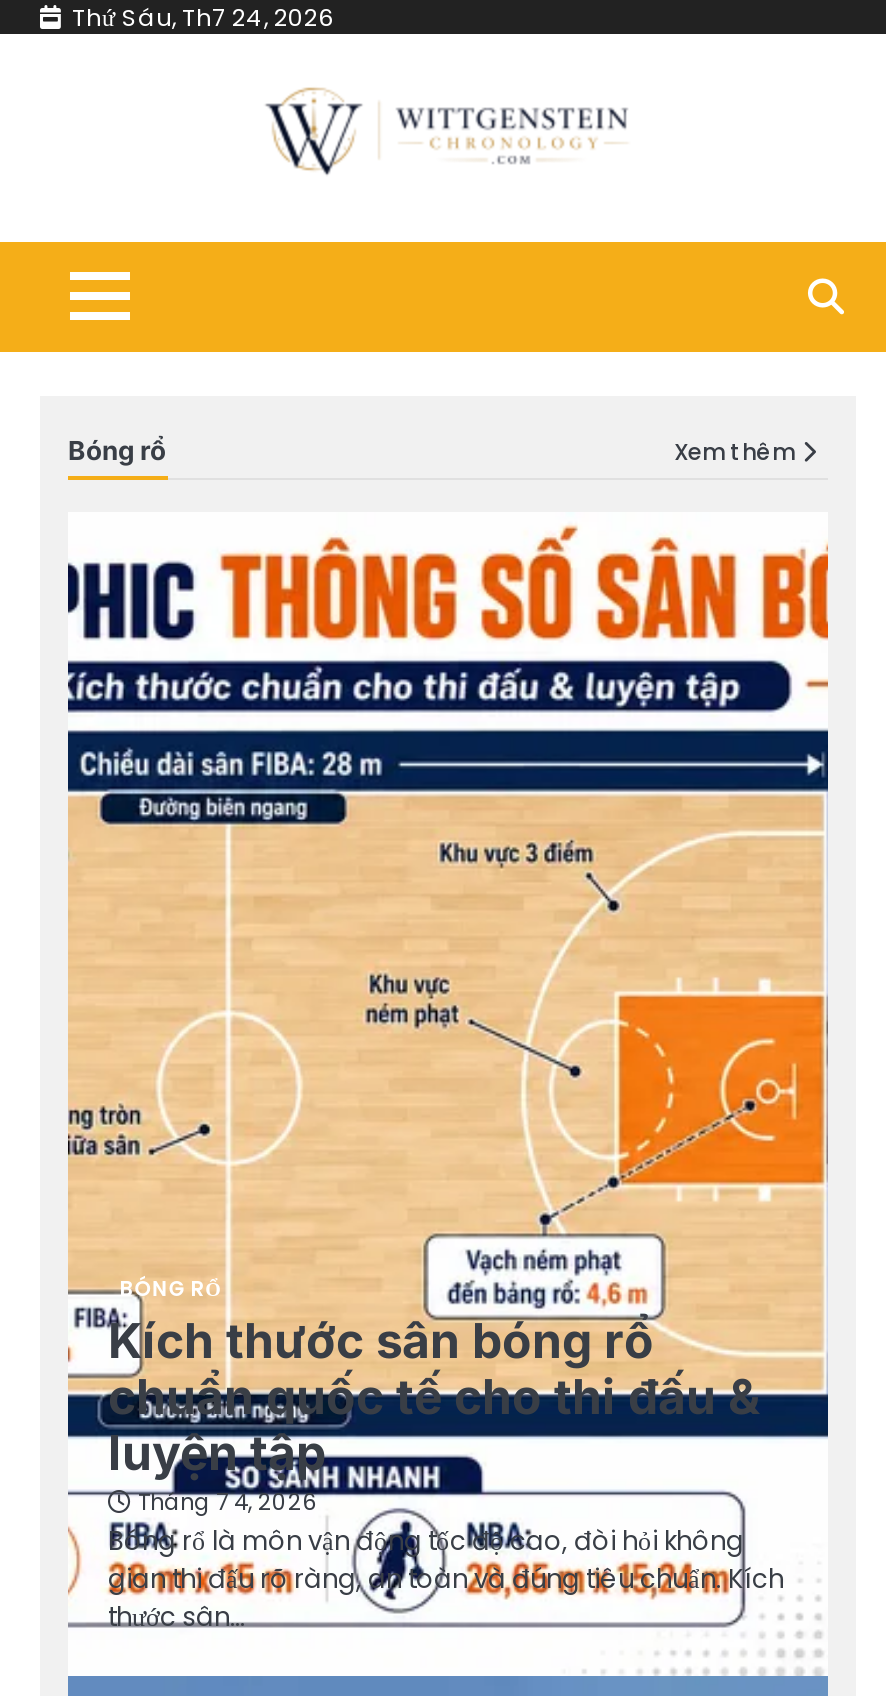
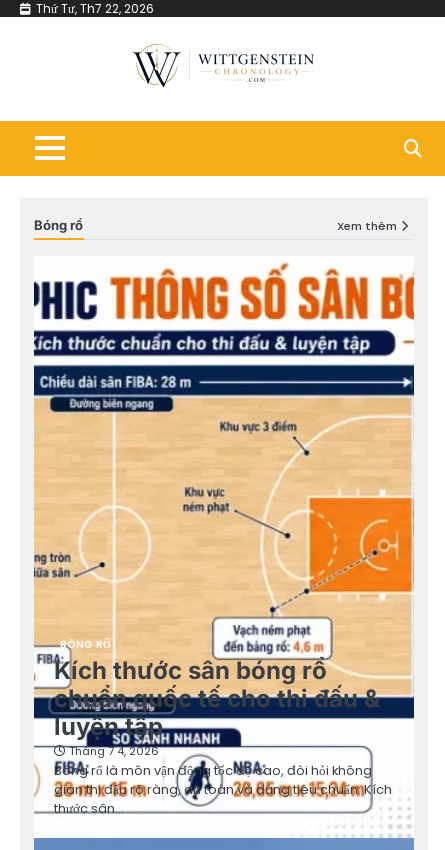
[72,0,334,34] Thứ Sáu, Th7 24, 2026 -> [36,0,154,17] Thứ Tư, Th7 22, 2026

